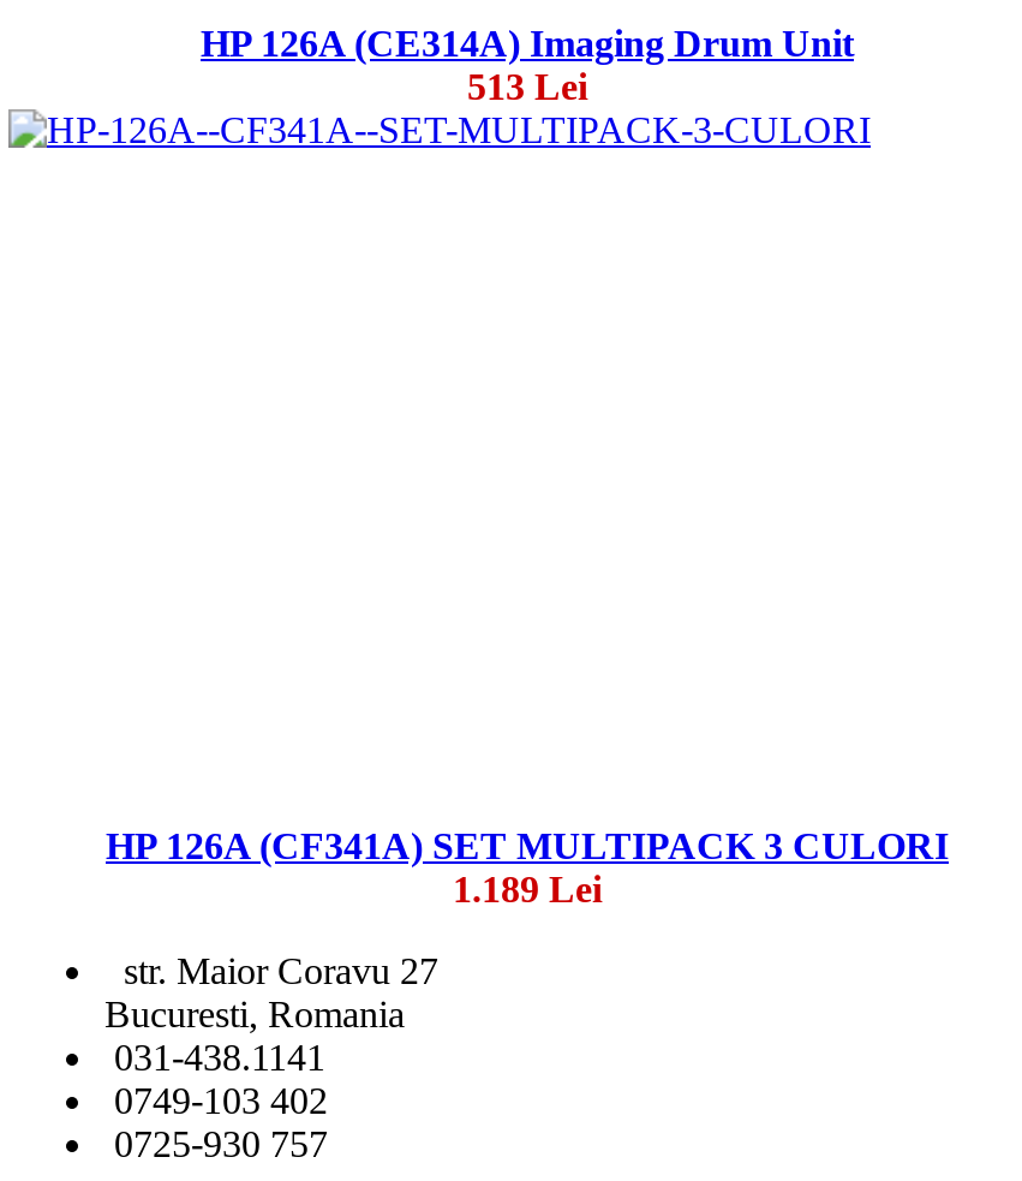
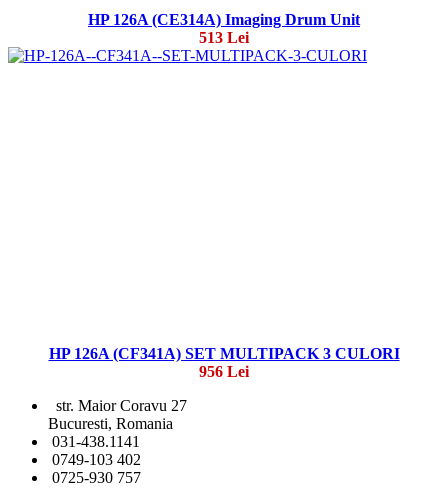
[453,869,602,910] 1.189 Lei -> [199,363,249,380] 956 Lei

